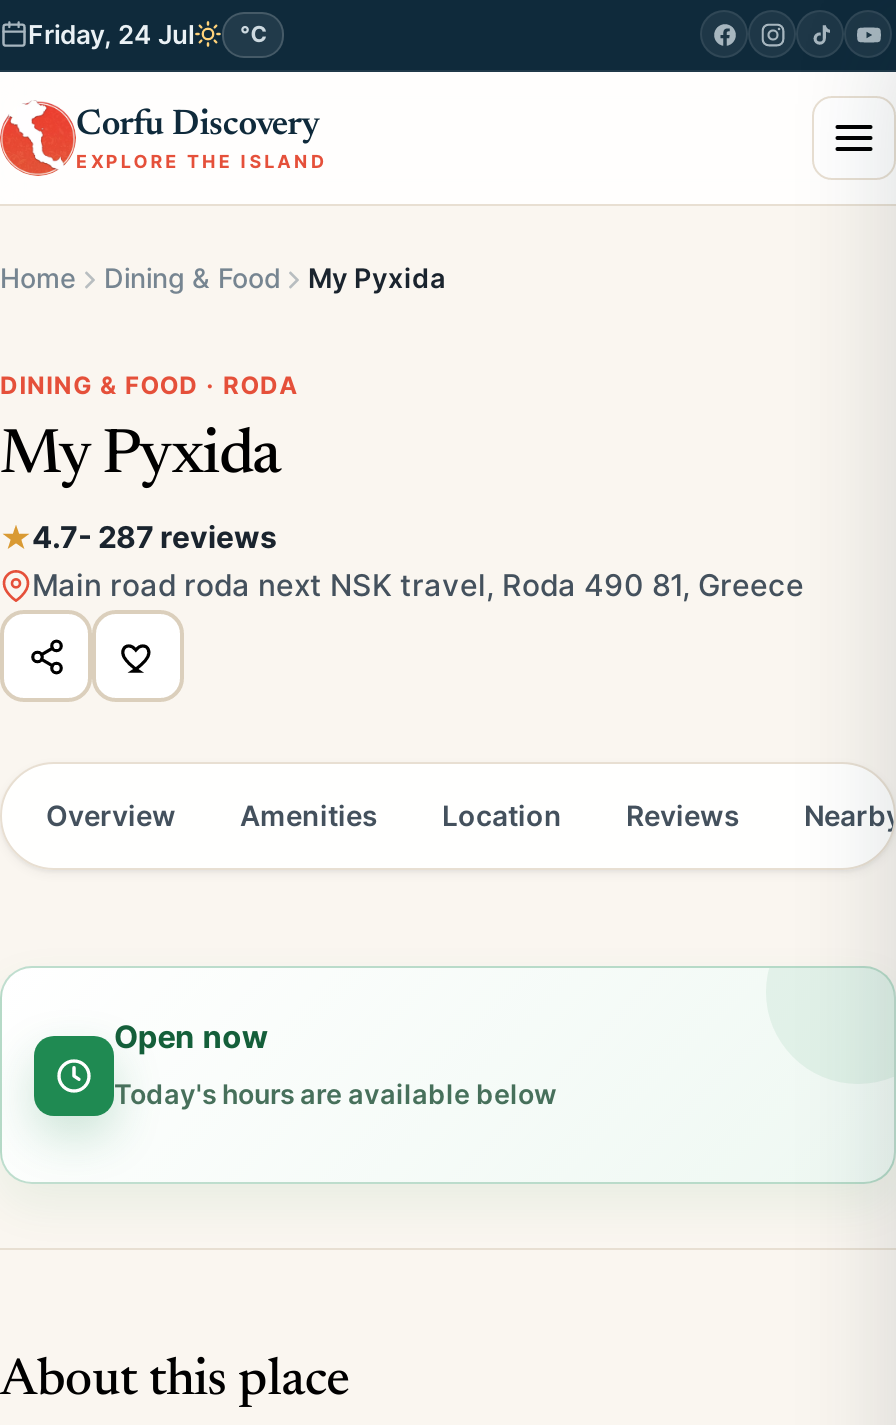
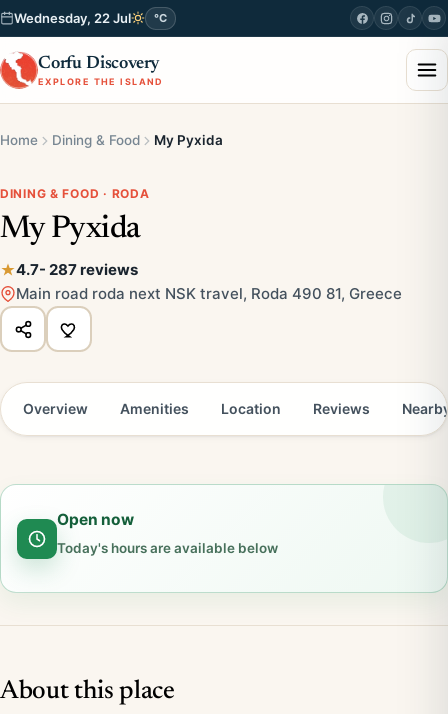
[28,18,194,50] Friday, 24 Jul -> [14,10,131,26] Wednesday, 22 Jul

